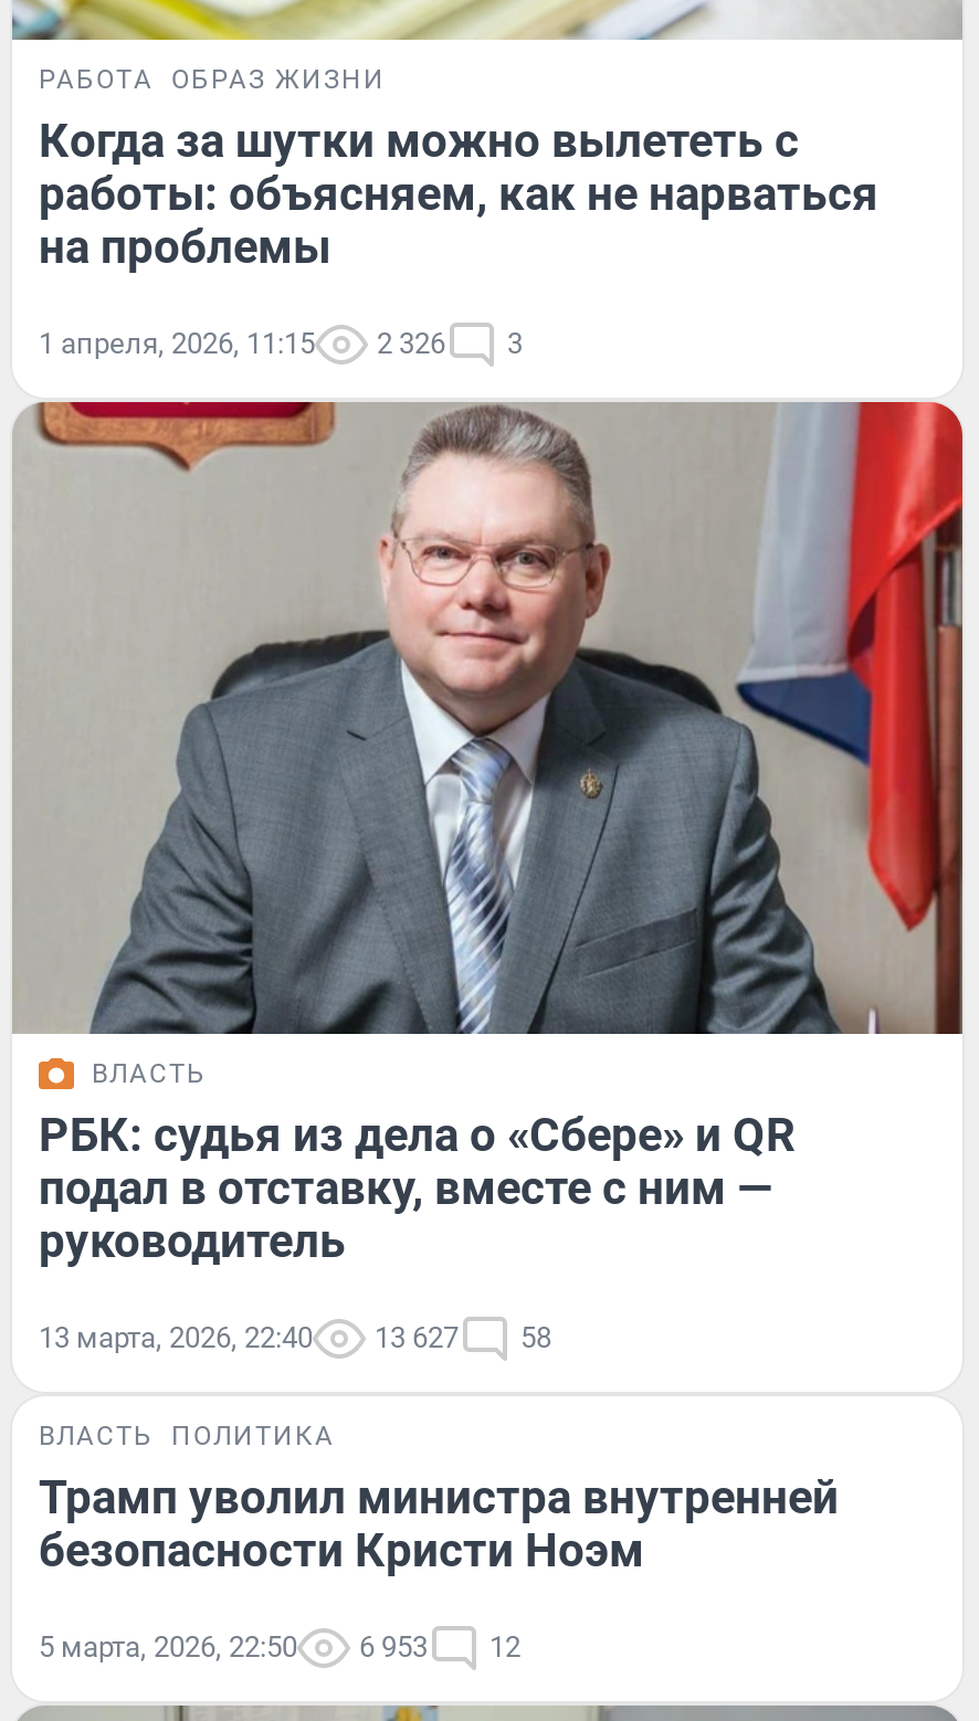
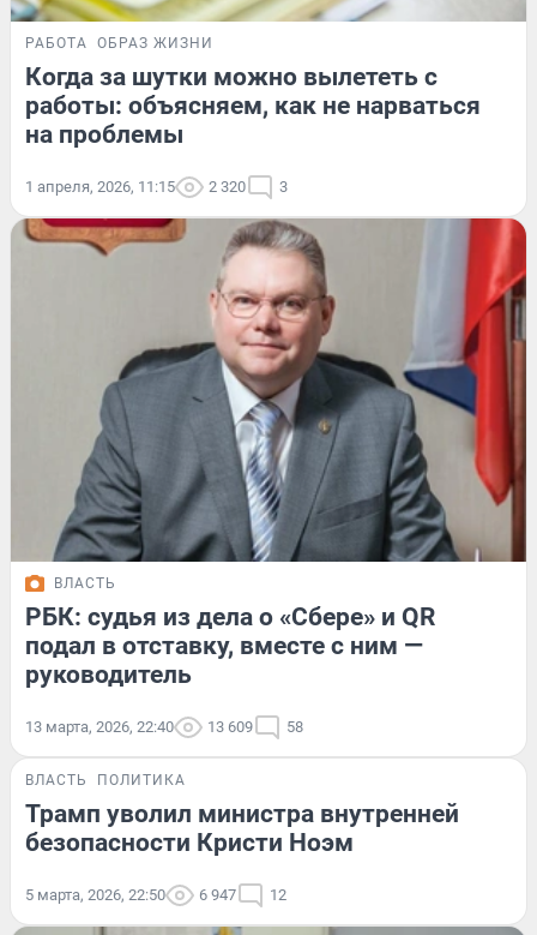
[39,326,523,359] 1 апреля, 2026, 11:15 2 326 3 -> [25,177,288,195] 1 апреля, 2026, 11:15 2 320 3
[39,1322,551,1355] 13 марта, 2026, 22:40 13 627 58 -> [25,718,303,736] 13 марта, 2026, 22:40 13 609 58
[39,1631,520,1664] 5 марта, 2026, 22:50 6 953 12 -> [25,886,286,904] 5 марта, 2026, 22:50 6 947 12

